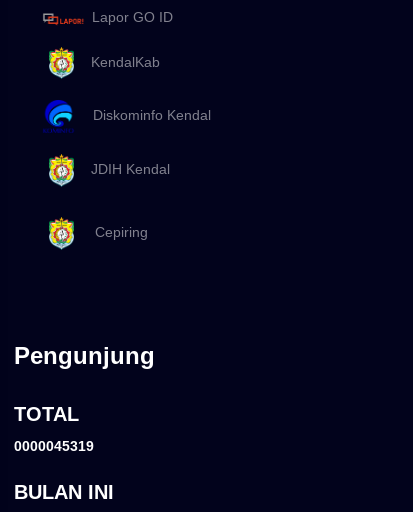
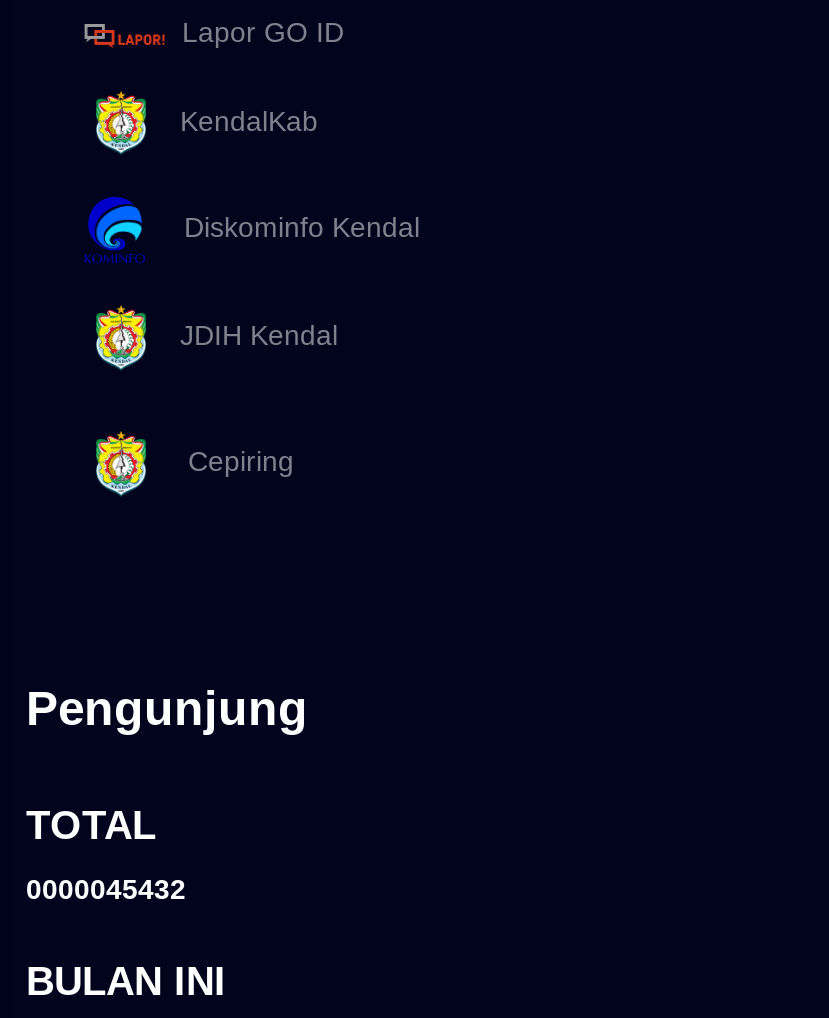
[14,438,94,454] 0000045319 -> [26,873,186,905] 0000045432

